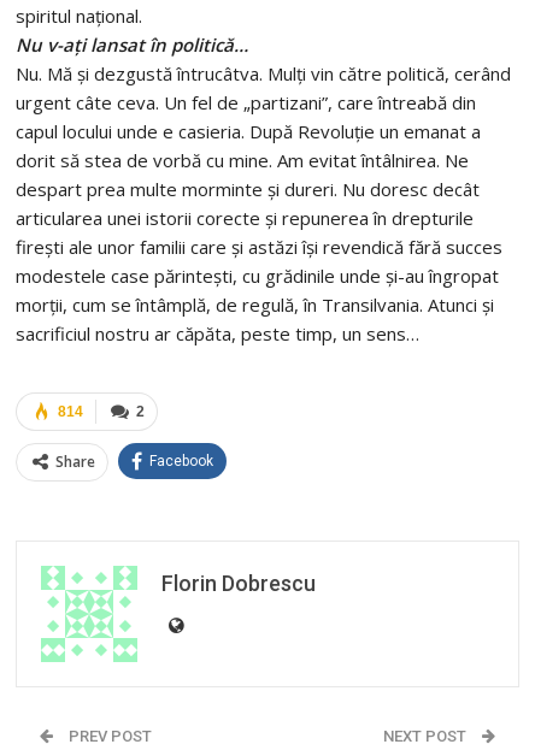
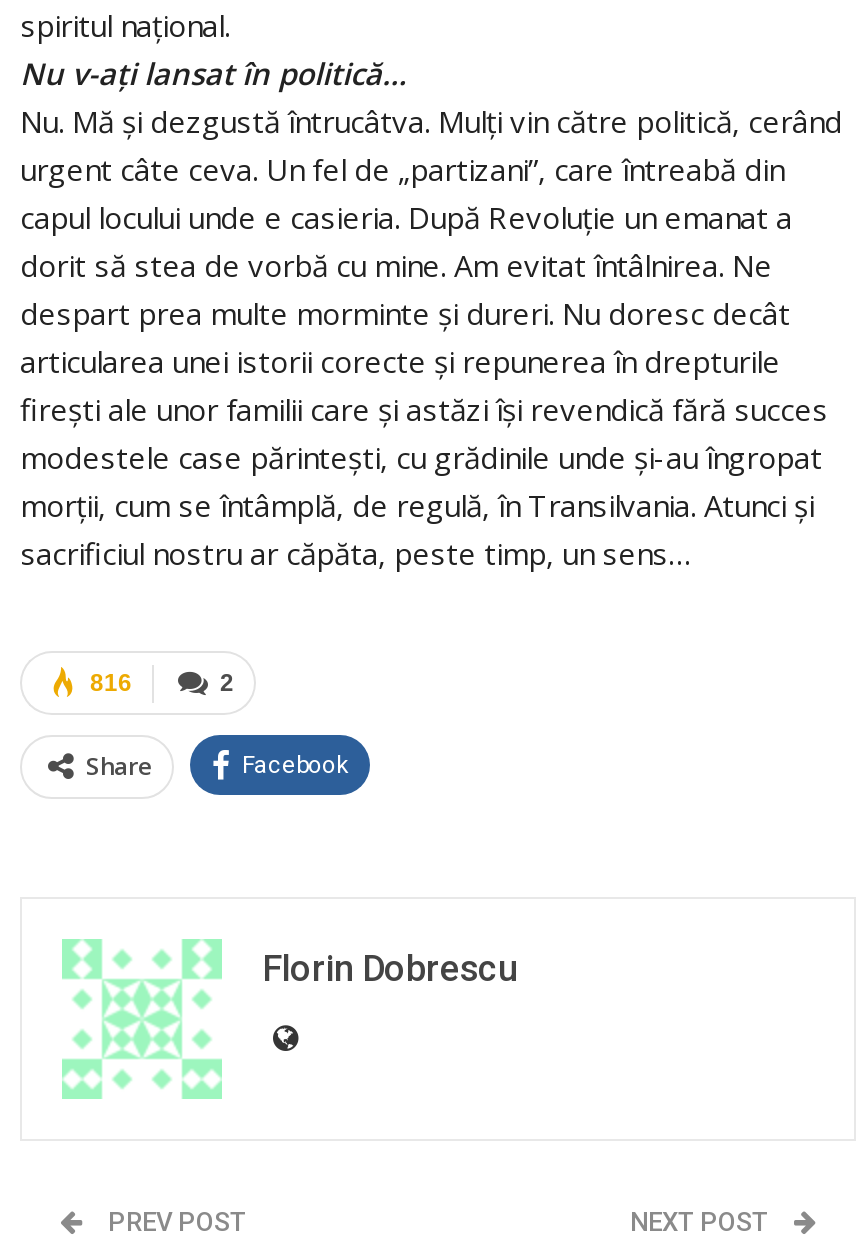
[58,403,83,420] 814 -> [90,670,132,698] 816

